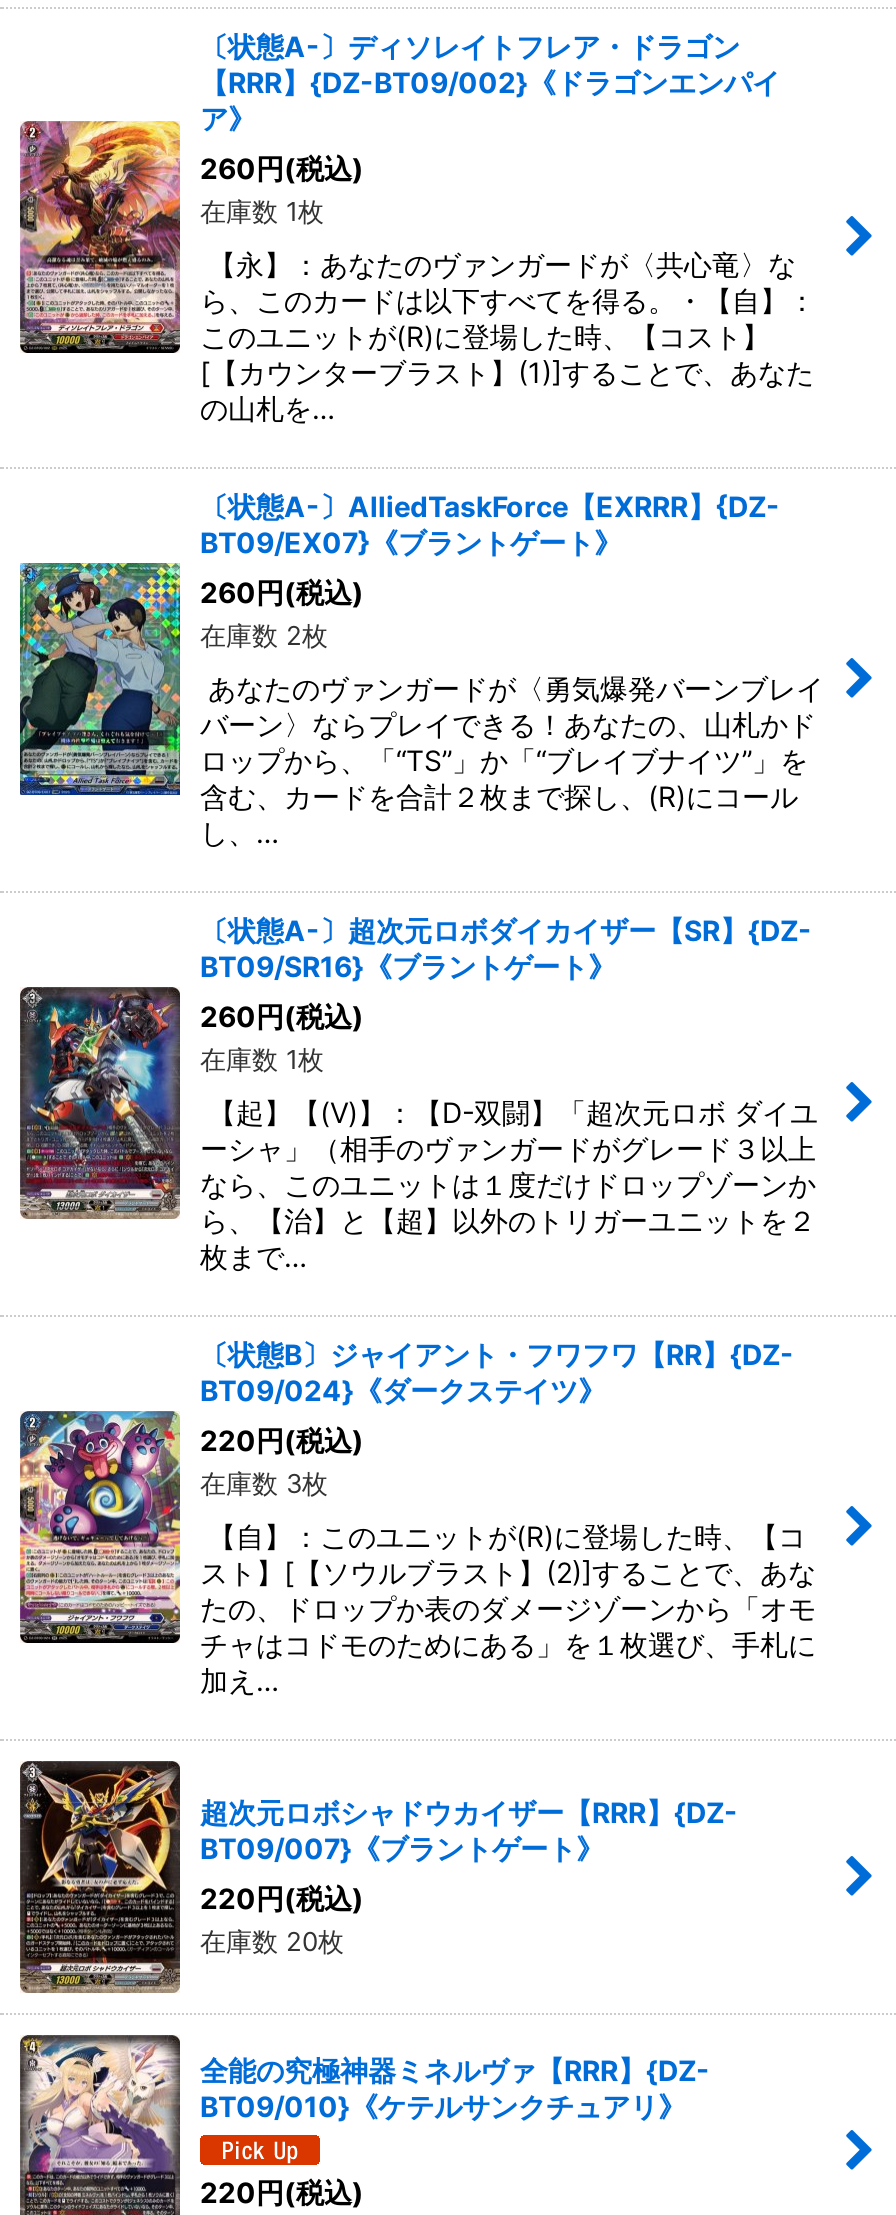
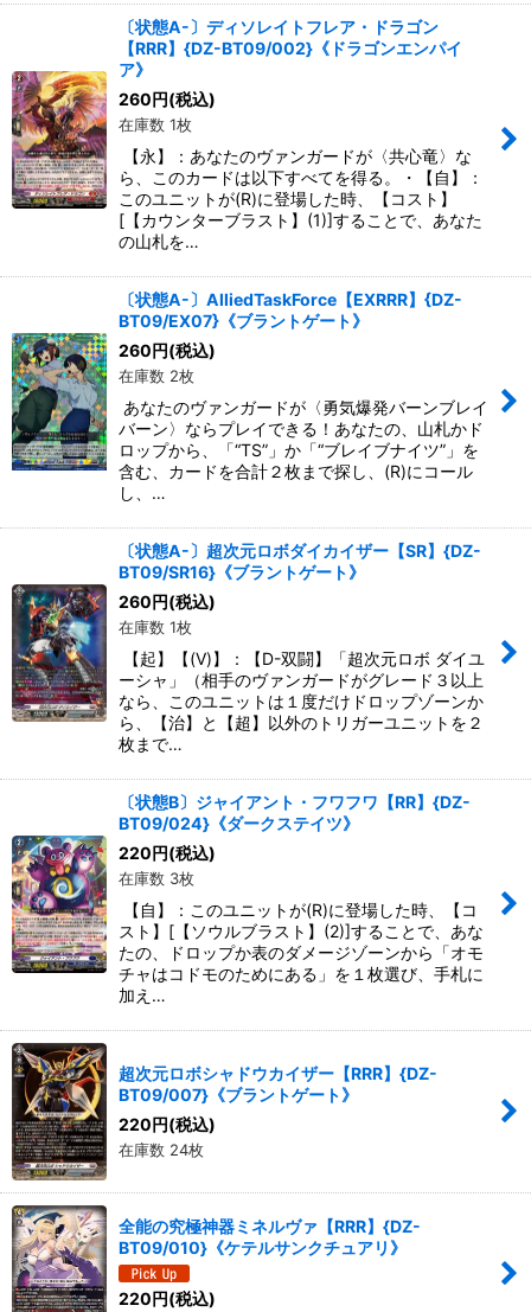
[200,1926,344,1958] 在庫数 20枚 -> [119,1141,204,1160] 在庫数 24枚

